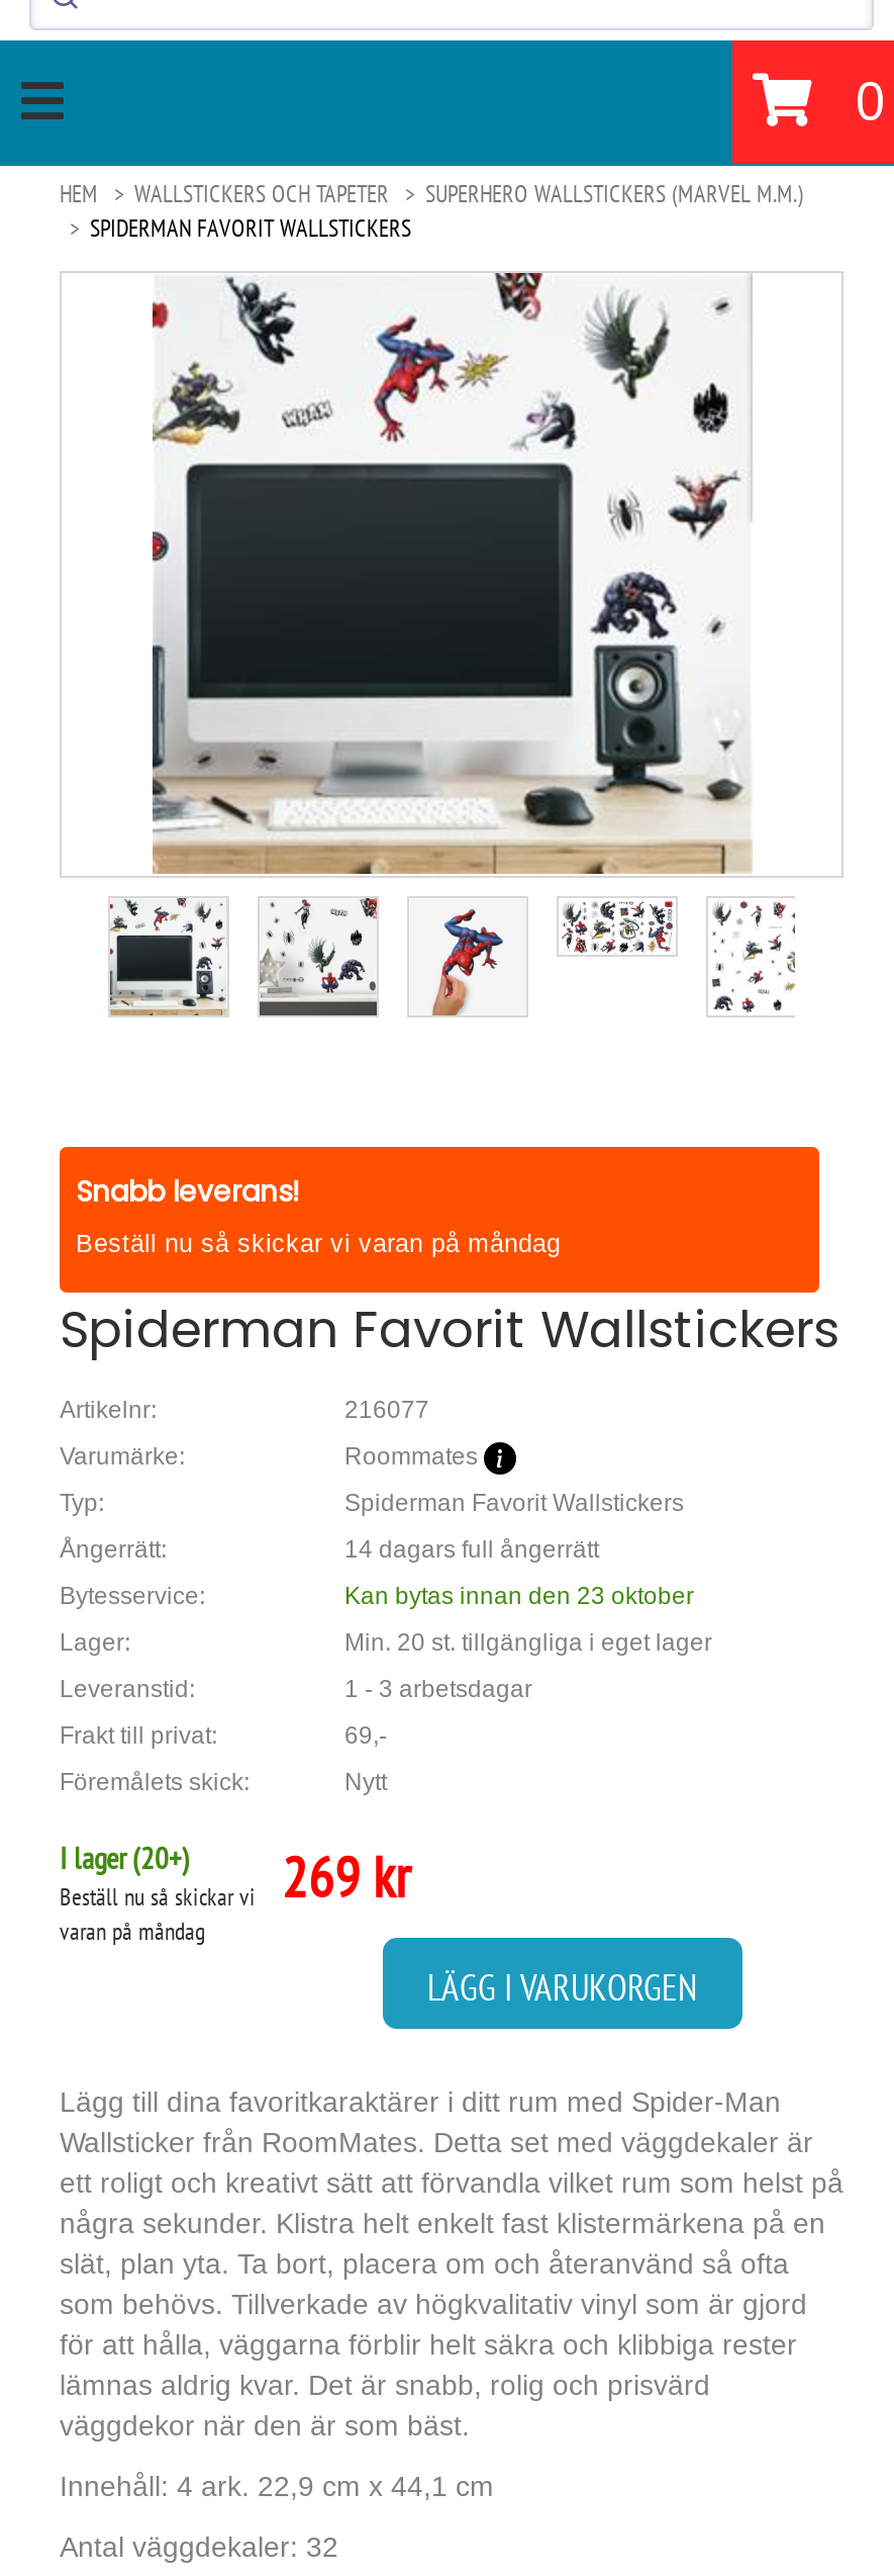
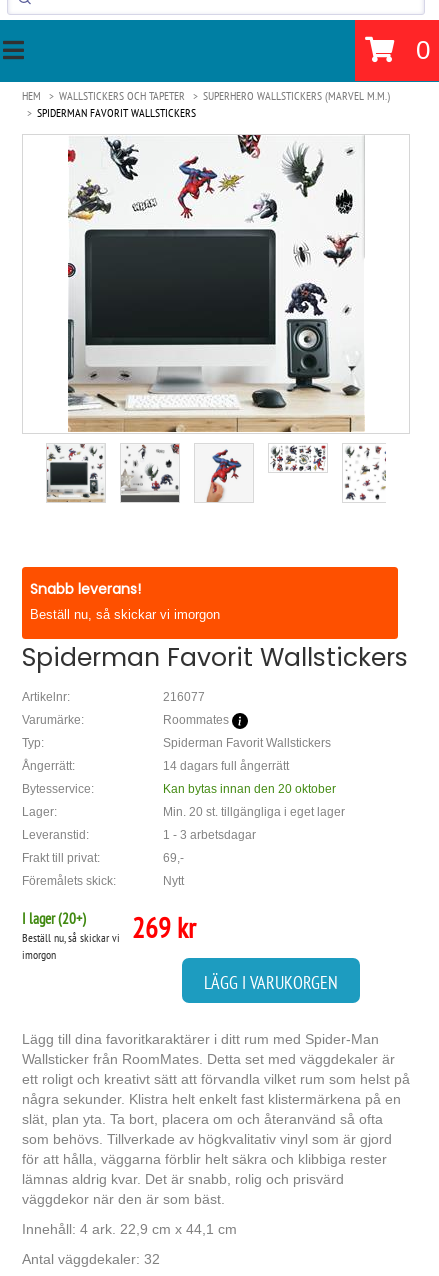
[76,1230,561,1258] Beställ nu så skickar vi varan på måndag -> [30,608,220,622] Beställ nu, så skickar vi imorgon
[344,1582,694,1610] Kan bytas innan den 23 oktober -> [163,782,336,796] Kan bytas innan den 20 oktober
[60,1881,256,1946] Beställ nu så skickar vi | varan på måndag -> [22,930,120,962] Beställ nu, så skickar vi | imorgon

